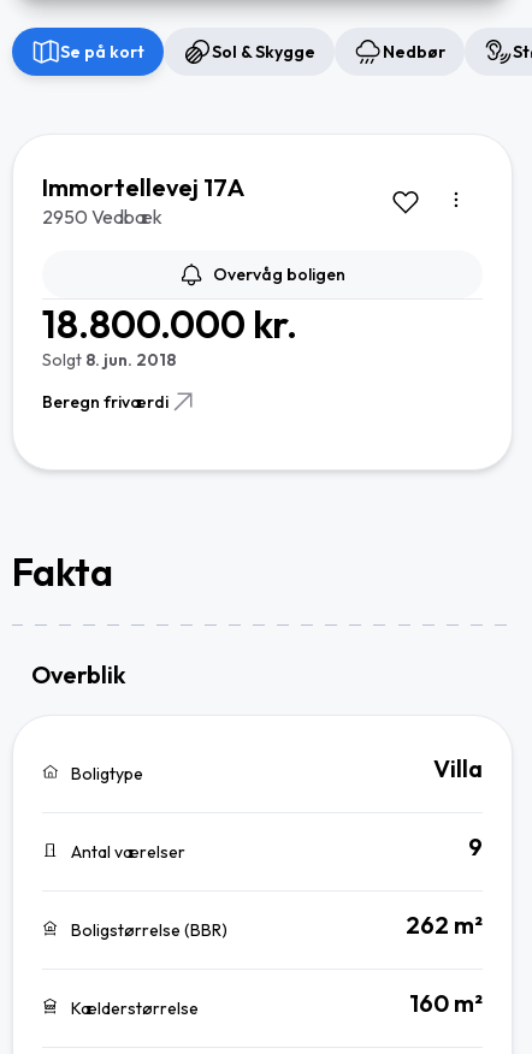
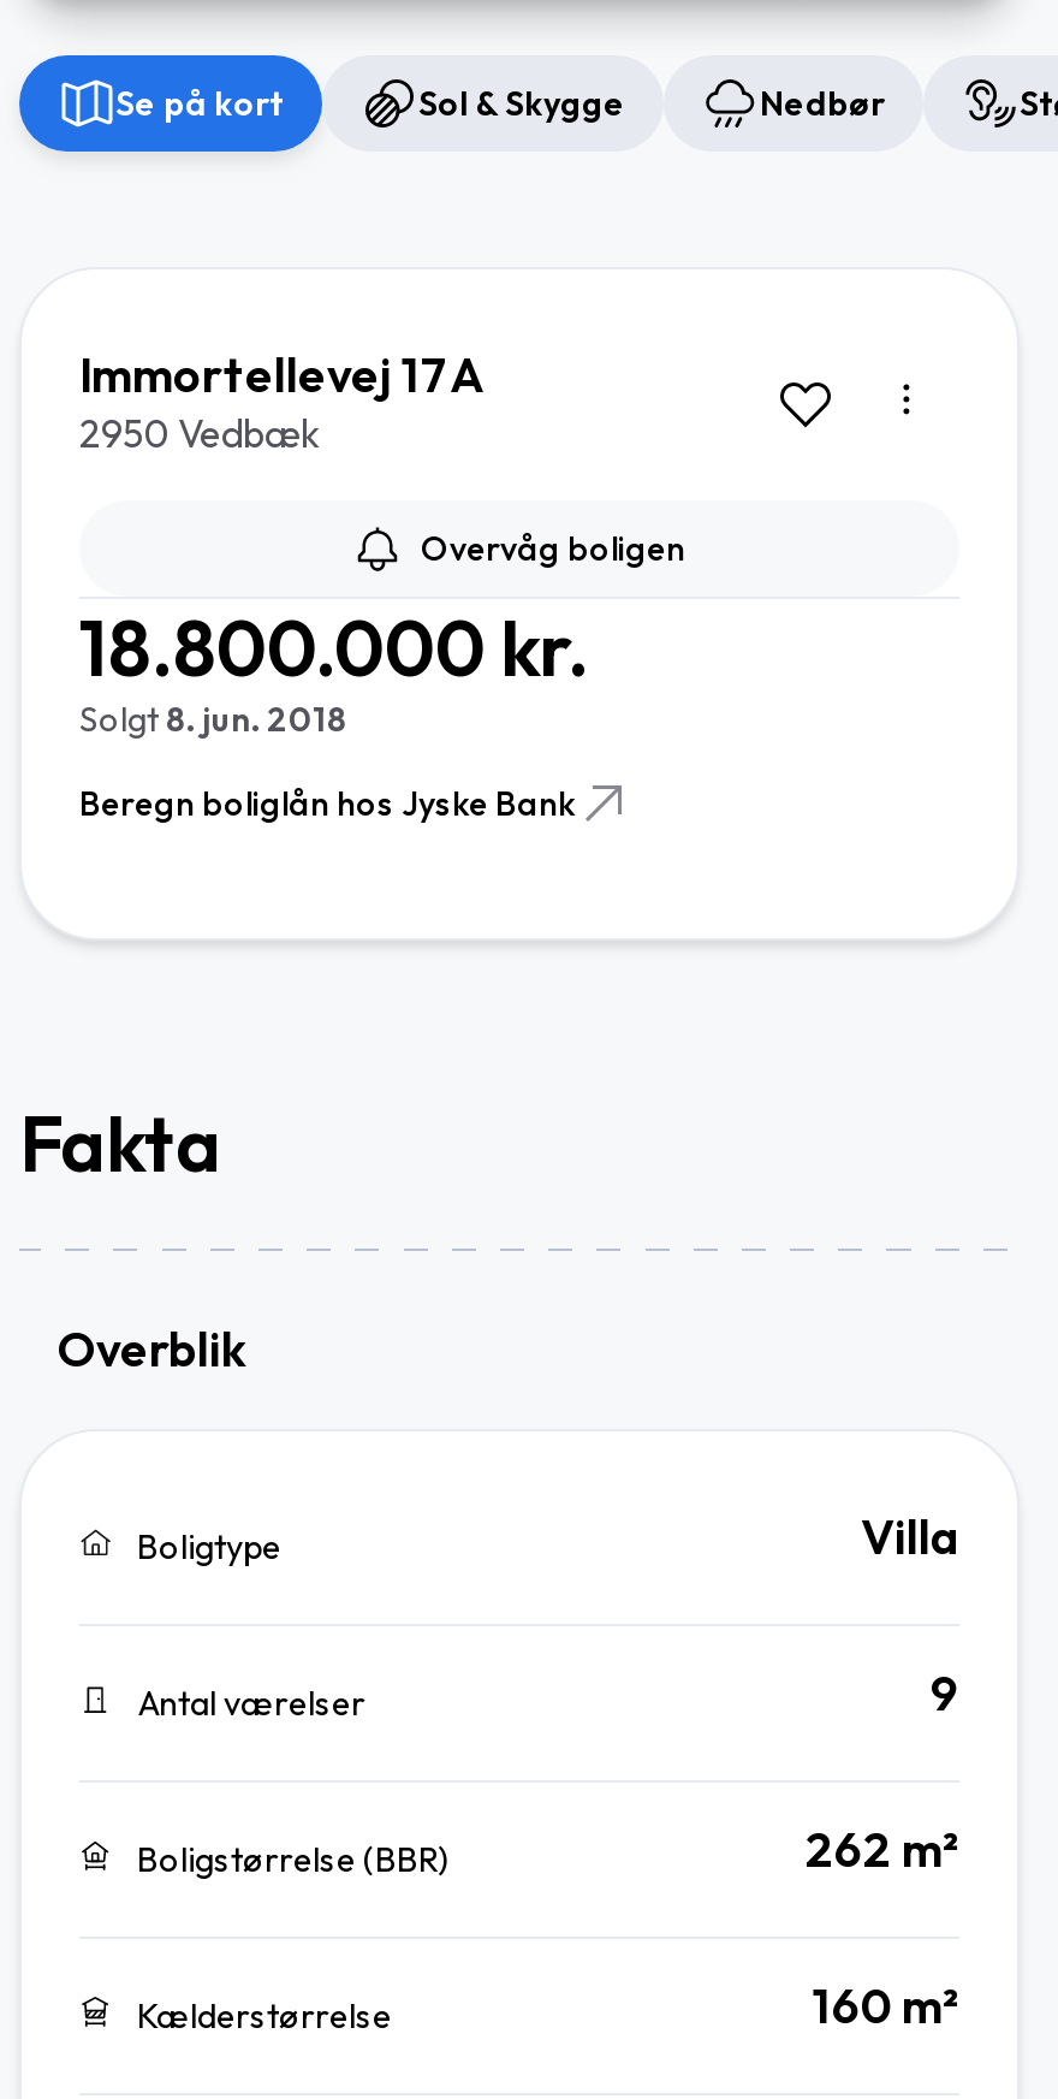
[42,390,169,412] Beregn friværdi -> [79,781,575,824] Beregn boliglån hos Jyske Bank

